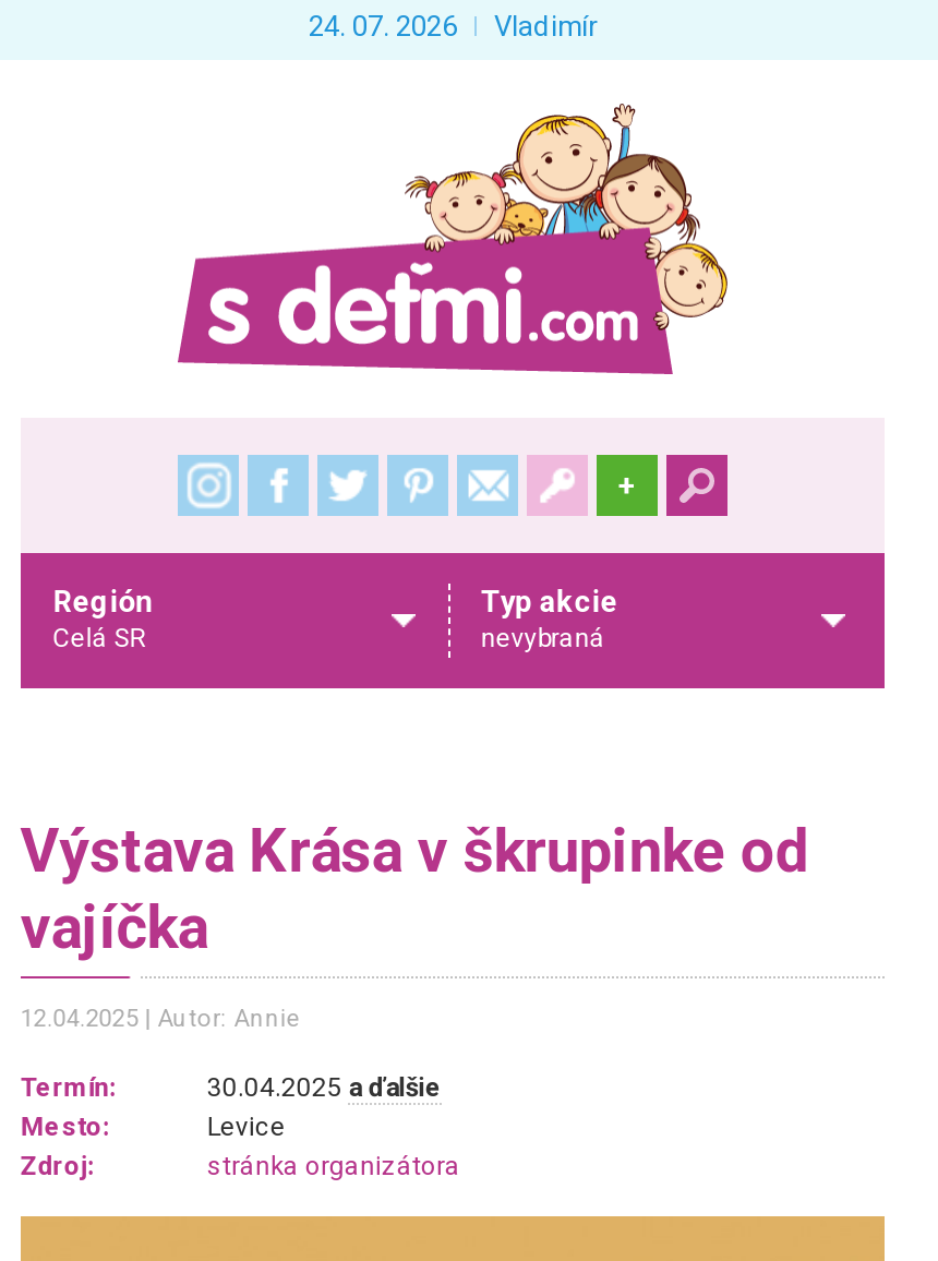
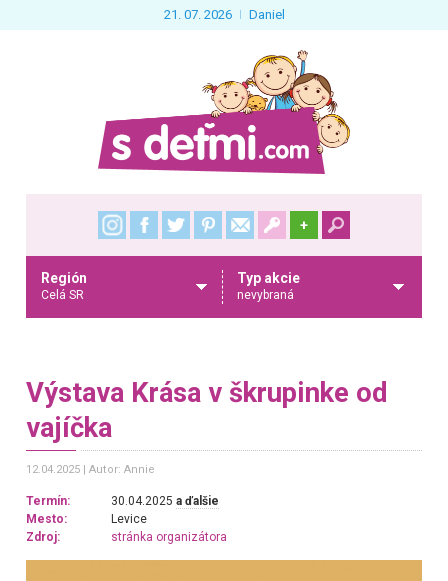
[309,10,597,43] 24. 07. 2026 | Vladimír -> [163,7,284,22] 21. 07. 2026 | Daniel

